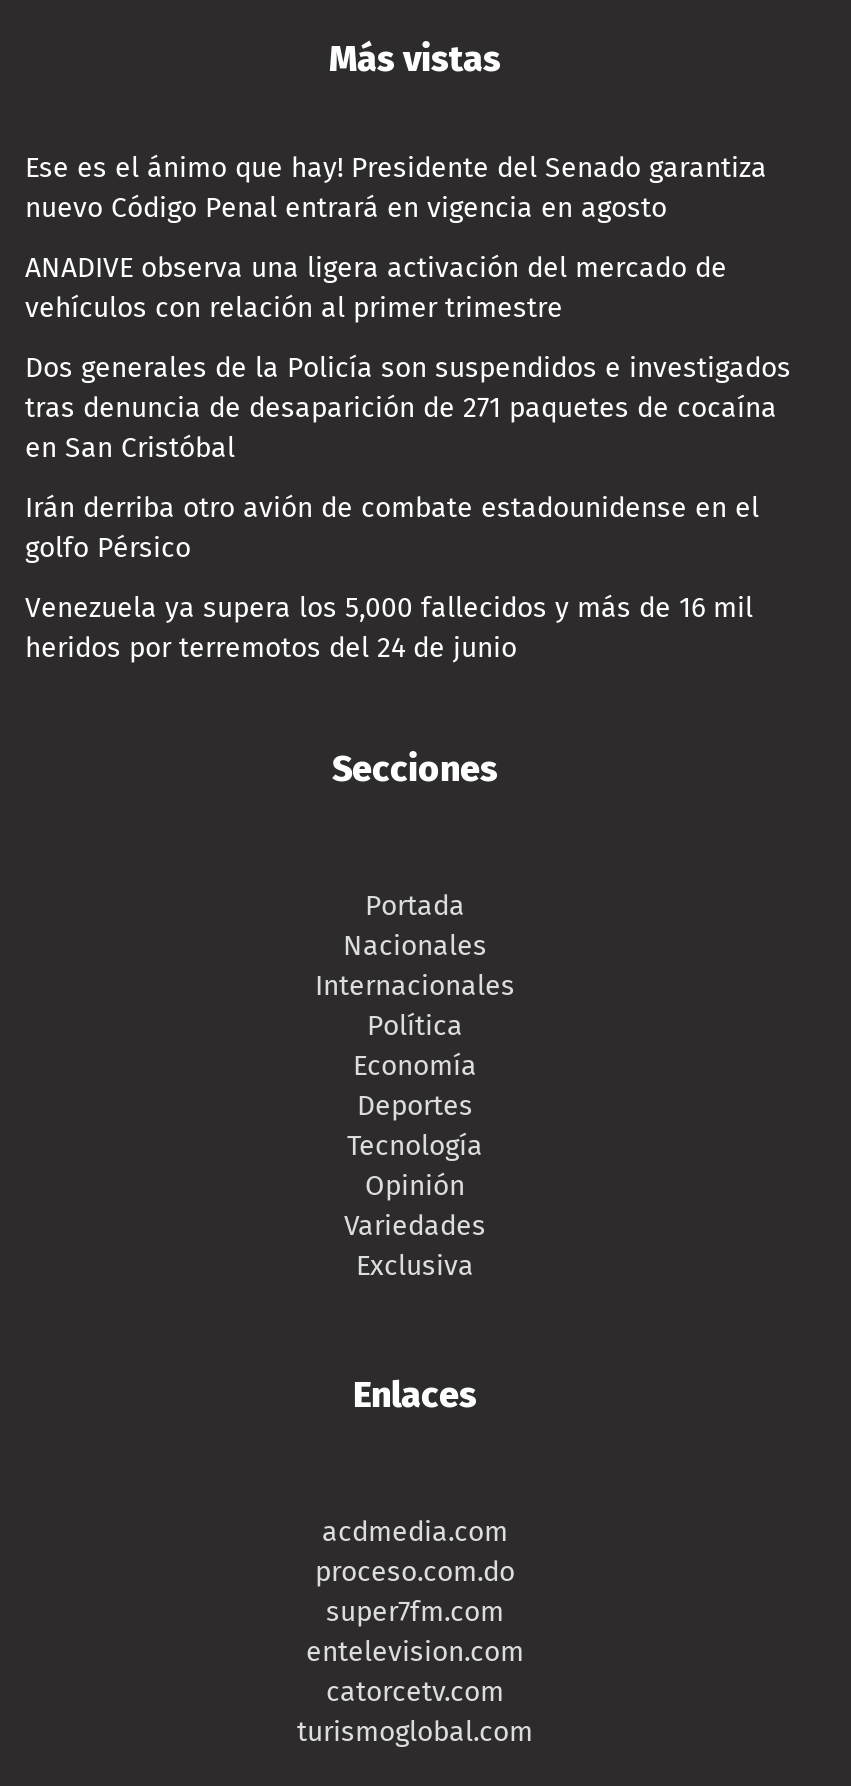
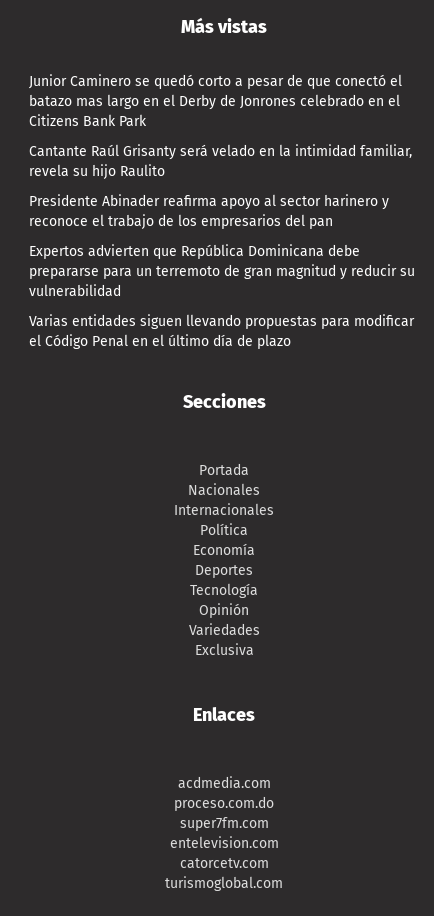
[25,151,767,225] Ese es el ánimo que hay! Presidente del Senado garantiza | nuevo Código Penal entrará en vigencia en agosto -> [29,73,402,130] Junior Caminero se quedó corto a pesar de que conectó el | batazo mas largo en el Derby de Jonrones celebrado en el | Citizens Bank Park
[25,251,727,325] ANADIVE observa una ligera activación del mercado de | vehículos con relación al primer trimestre -> [29,143,412,180] Cantante Raúl Grisanty será velado en la intimidad familiar, | revela su hijo Raulito
[25,351,791,465] Dos generales de la Policía son suspendidos e investigados | tras denuncia de desaparición de 271 paquetes de cocaína | en San Cristóbal -> [29,193,389,230] Presidente Abinader reafirma apoyo al sector harinero y | reconoce el trabajo de los empresarios del pan
[25,491,759,565] Irán derriba otro avión de combate estadounidense en el | golfo Pérsico -> [29,243,415,300] Expertos advierten que República Dominicana debe | prepararse para un terremoto de gran magnitud y reducir su | vulnerabilidad
[25,591,753,665] Venezuela ya supera los 5,000 fallecidos y más de 16 mil | heridos por terremotos del 24 de junio -> [29,313,414,350] Varias entidades siguen llevando propuestas para modificar | el Código Penal en el último día de plazo

